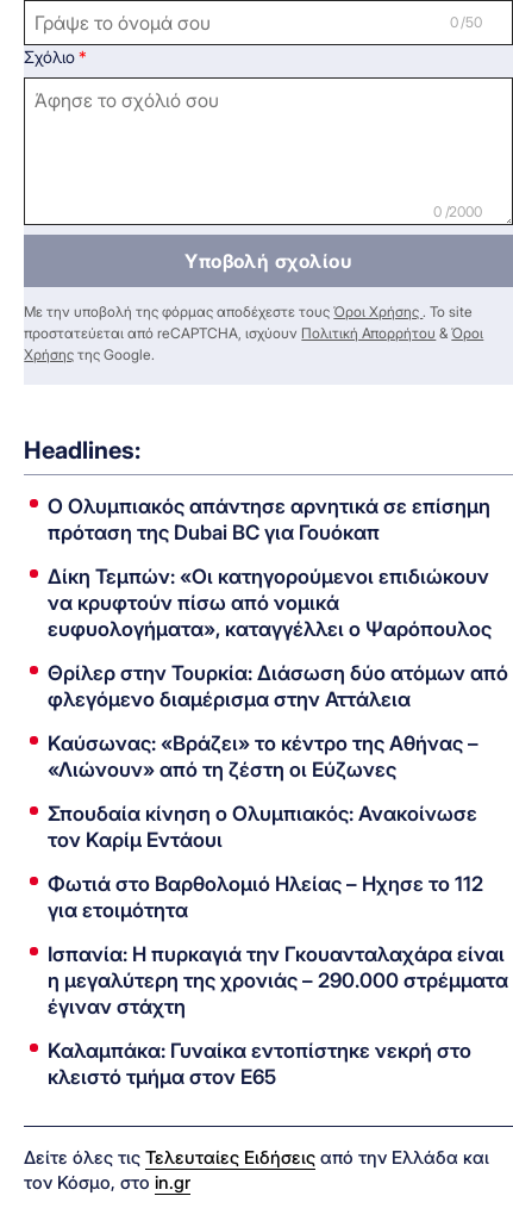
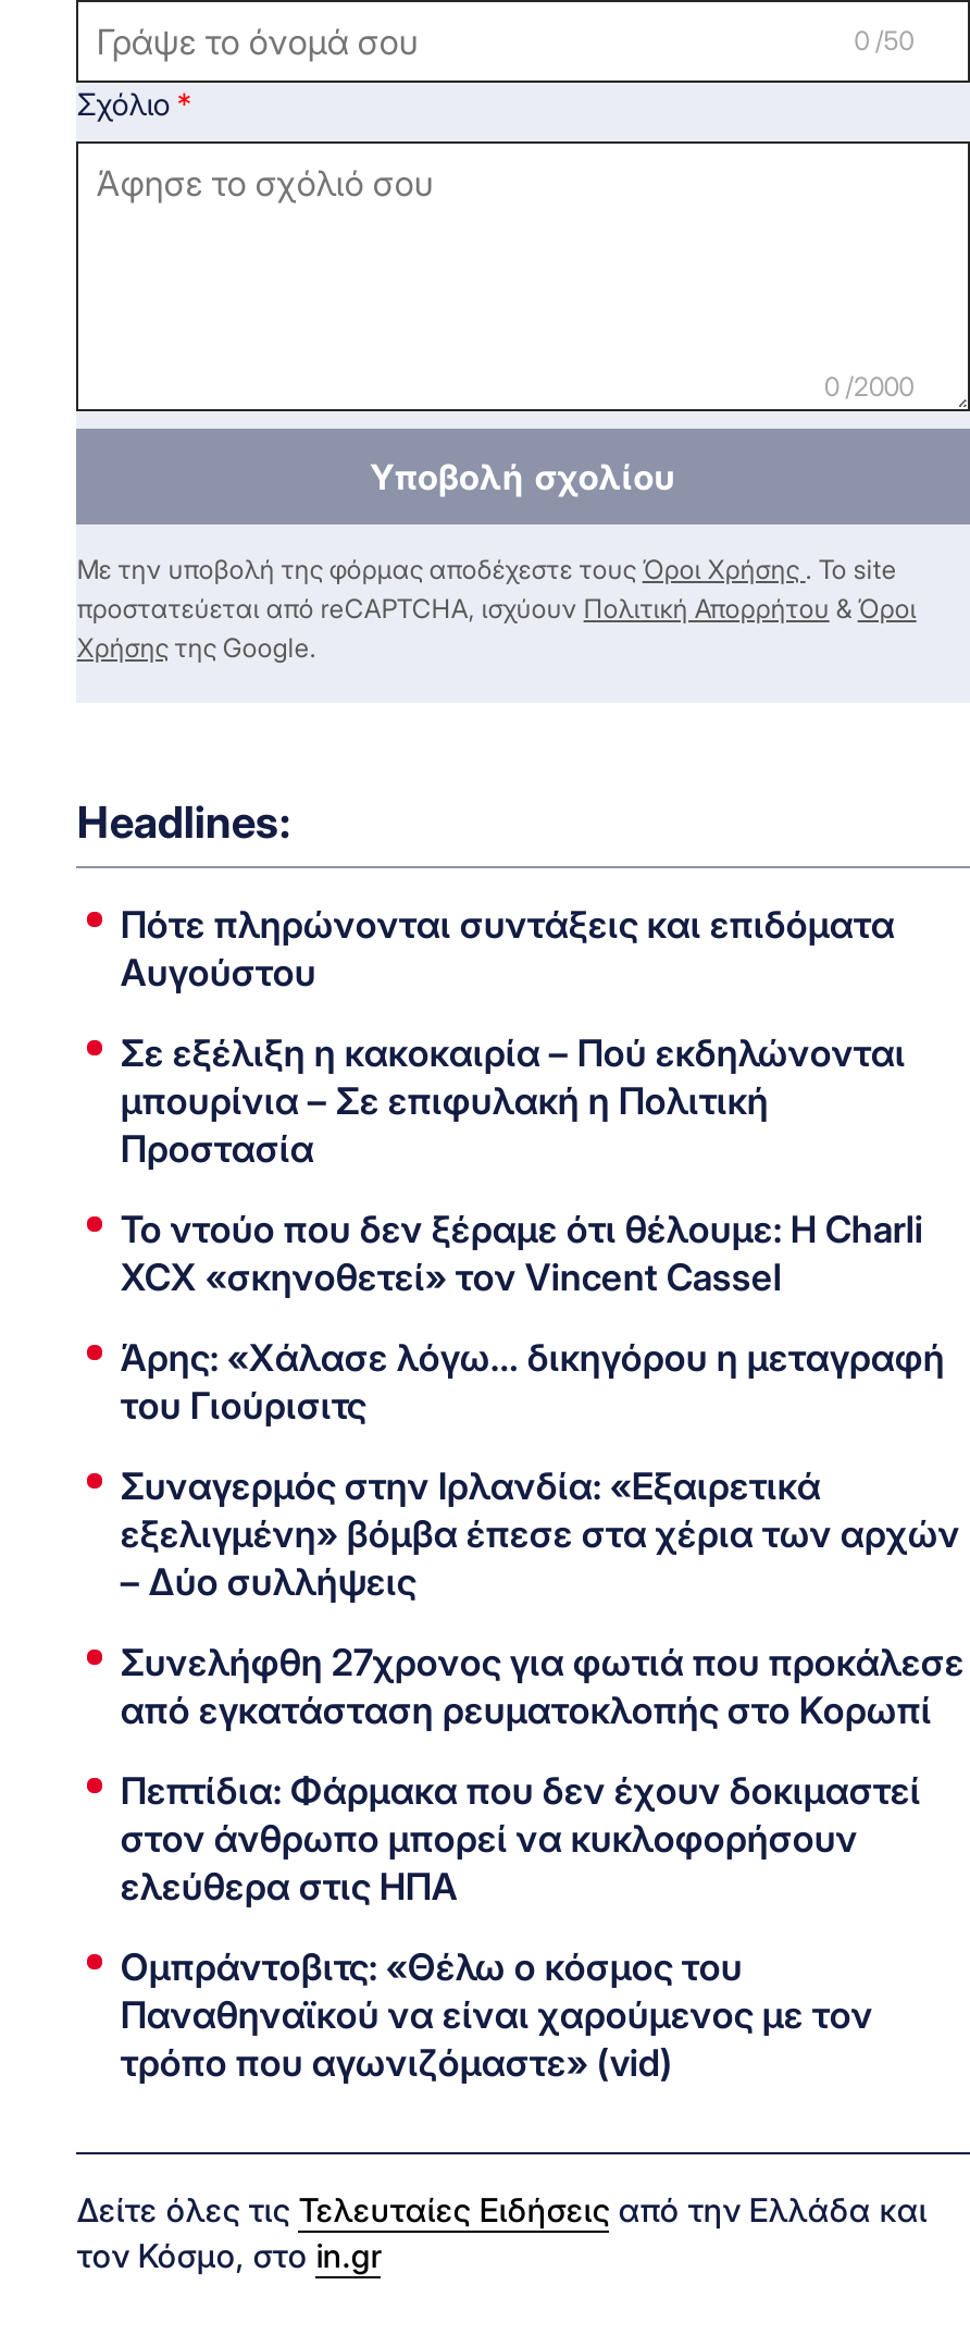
[48,494,491,544] Ο Ολυμπιακός απάντησε αρνητικά σε επίσημη | πρόταση της Dubai BC για Γουόκαπ -> [120,902,895,994] Πότε πληρώνονται συντάξεις και επιδόματα | Αυγούστου
[48,564,492,641] Δίκη Τεμπών: «Οι κατηγορούμενοι επιδιώκουν | να κρυφτούν πίσω από νομικά | ευφυολογήματα», καταγγέλλει ο Ψαρόπουλος -> [120,1031,905,1170] Σε εξέλιξη η κακοκαιρία – Πού εκδηλώνονται | μπουρίνια – Σε επιφυλακή η Πολιτική | Προστασία
[48,661,509,711] Θρίλερ στην Τουρκία: Διάσωση δύο ατόμων από | φλεγόμενο διαμέρισμα στην Αττάλεια -> [120,1207,923,1299] Το ντούο που δεν ξέραμε ότι θέλουμε: Η Charli | XCX «σκηνοθετεί» τον Vincent Cassel
[48,731,479,781] Καύσωνας: «Βράζει» το κέντρο της Αθήνας – | «Λιώνουν» από τη ζέστη οι Εύζωνες -> [120,1336,945,1427] Άρης: «Χάλασε λόγω… δικηγόρου η μεταγραφή | του Γιούρισιτς
[48,801,478,851] Σπουδαία κίνηση ο Ολυμπιακός: Ανακοίνωσε | τον Καρίμ Εντάουι -> [120,1464,960,1603] Συναγερμός στην Ιρλανδία: «Εξαιρετικά | εξελιγμένη» βόμβα έπεσε στα χέρια των αρχών | – Δύο συλλήψεις
[48,872,484,922] Φωτιά στο Βαρθολομιό Ηλείας – Ηχησε το 112 | για ετοιμότητα -> [120,1640,964,1732] Συνελήφθη 27χρονος για φωτιά που προκάλεσε | από εγκατάσταση ρευματοκλοπής στο Κορωπί
[48,942,509,1018] Ισπανία: Η πυρκαγιά την Γκουανταλαχάρα είναι | η μεγαλύτερη της χρονιάς – 290.000 στρέμματα | έγιναν στάχτη -> [120,1769,921,1908] Πεπτίδια: Φάρμακα που δεν έχουν δοκιμαστεί | στον άνθρωπο μπορεί να κυκλοφορήσουν | ελεύθερα στις ΗΠΑ
[48,1038,472,1088] Καλαμπάκα: Γυναίκα εντοπίστηκε νεκρή στο | κλειστό τμήμα στον Ε65 -> [120,1945,873,2084] Ομπράντοβιτς: «Θέλω ο κόσμος του | Παναθηναϊκού να είναι χαρούμενος με τον | τρόπο που αγωνιζόμαστε» (vid)

